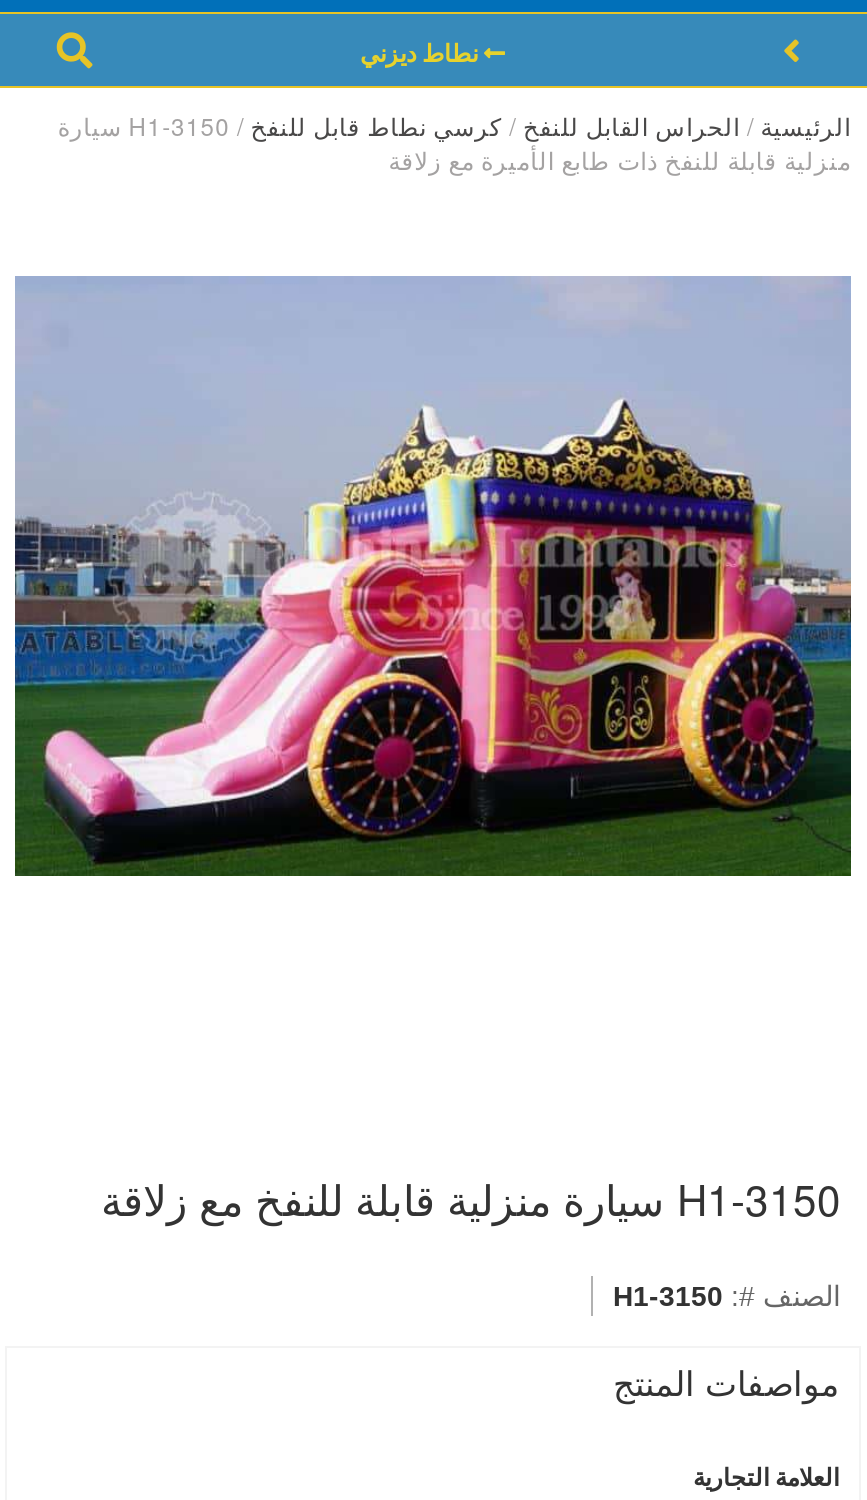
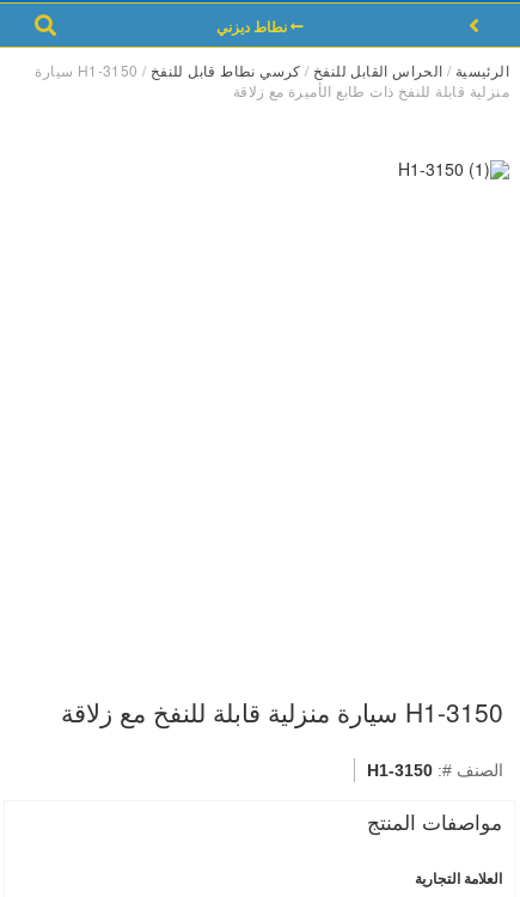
[13,274,853,878] [image] -> none

